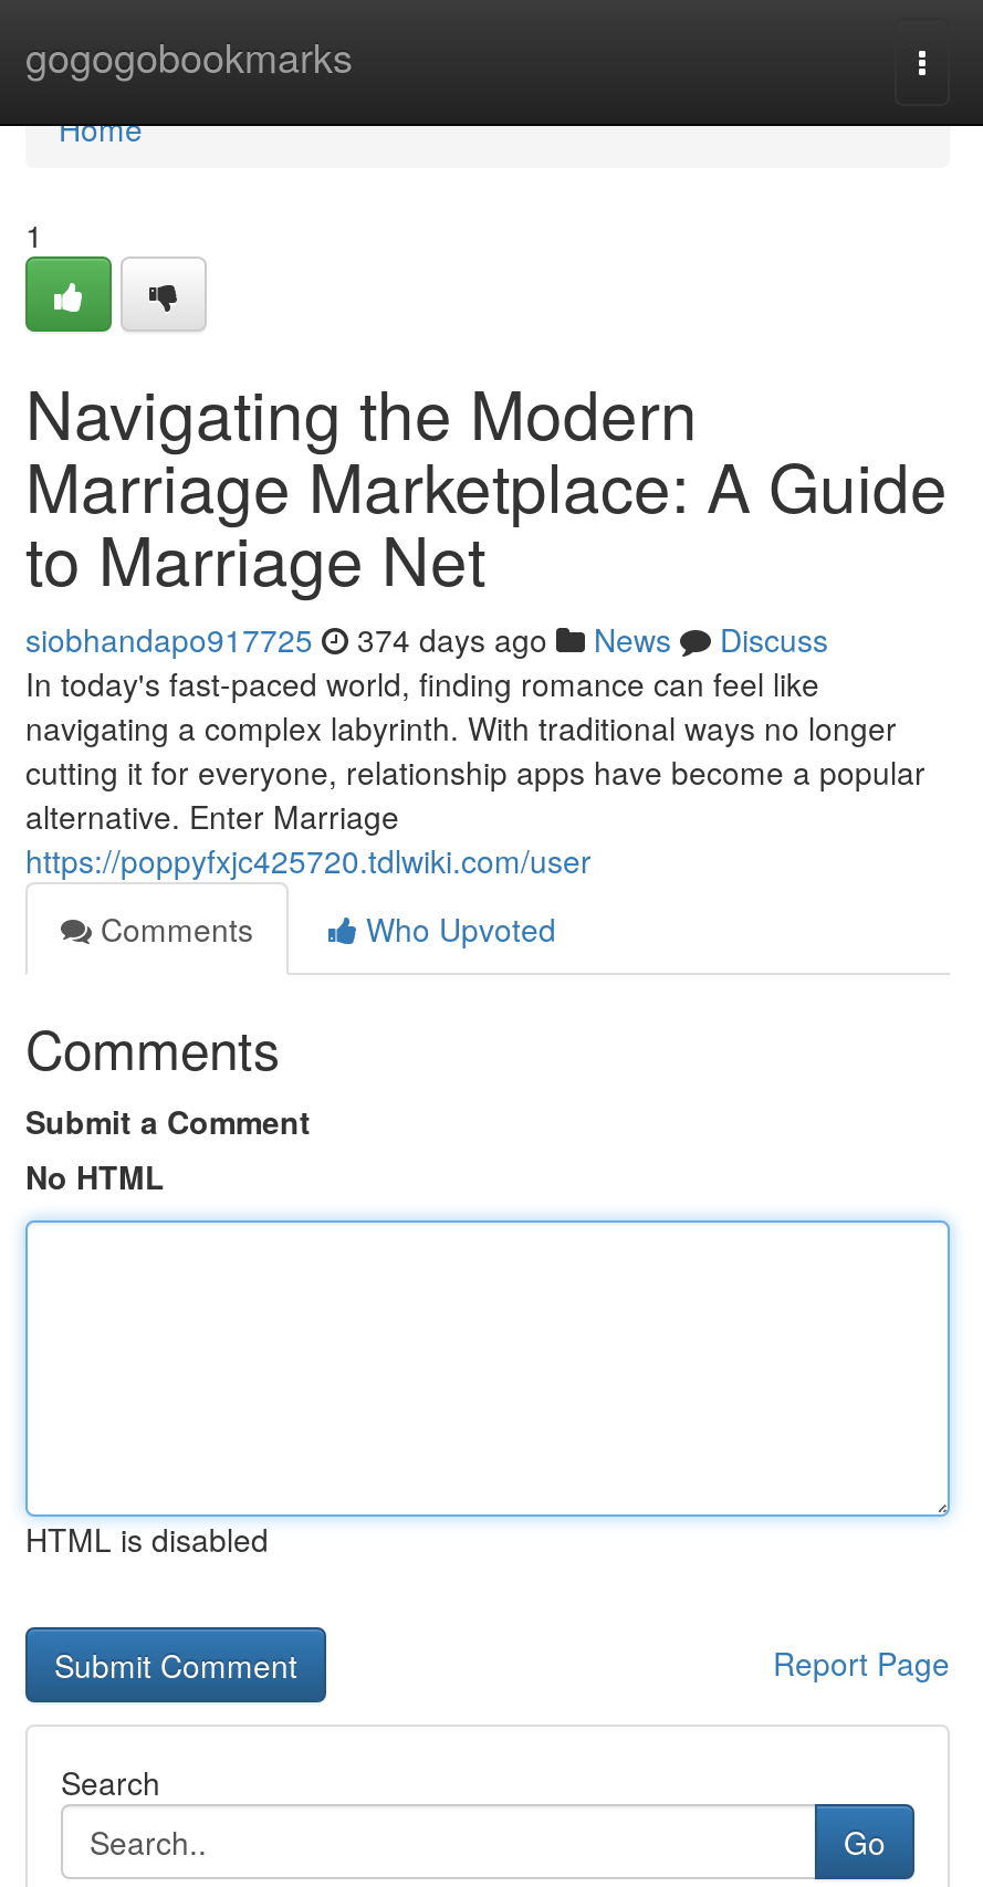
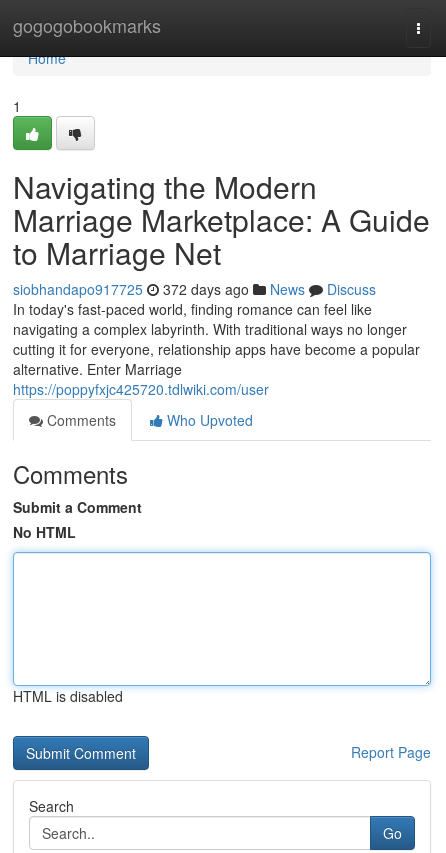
[25,617,828,661] siobhandapo917725 374 days ago News Discuss -> [13,279,376,299] siobhandapo917725 372 days ago News Discuss

